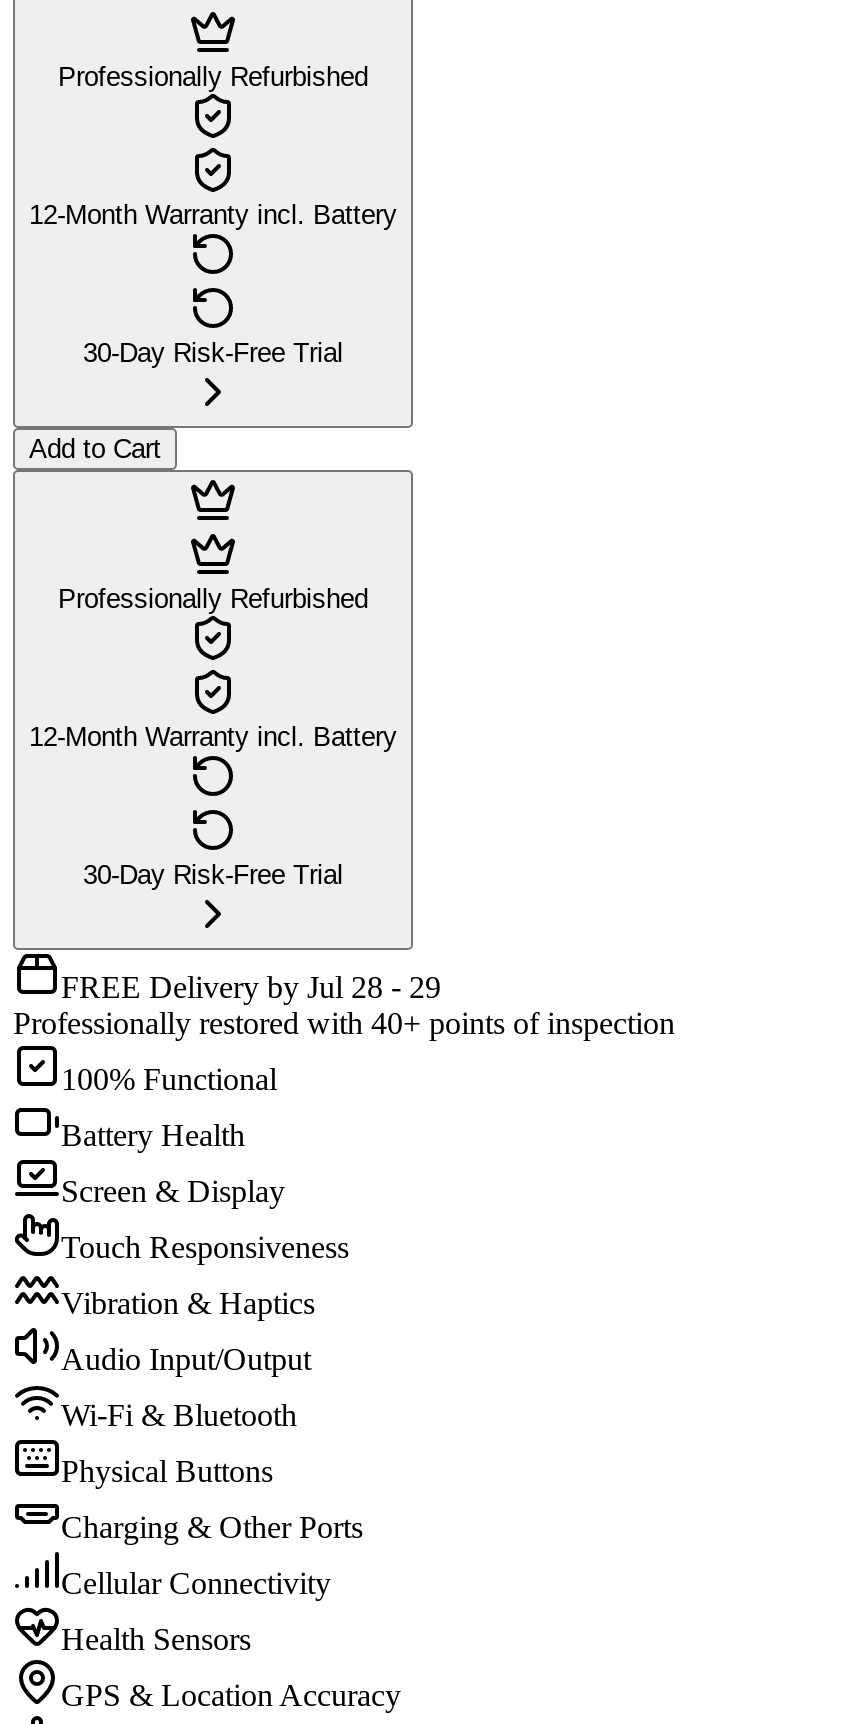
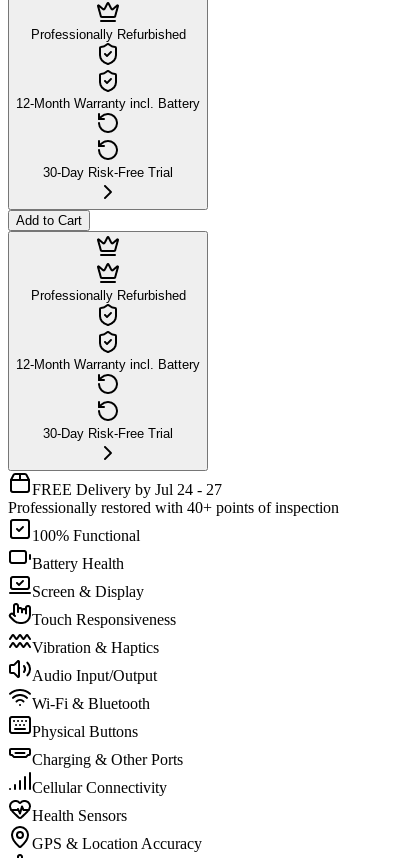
[61,971,441,1005] FREE Delivery by Jul 28 - 29 -> [32,481,222,498] FREE Delivery by Jul 24 - 27

